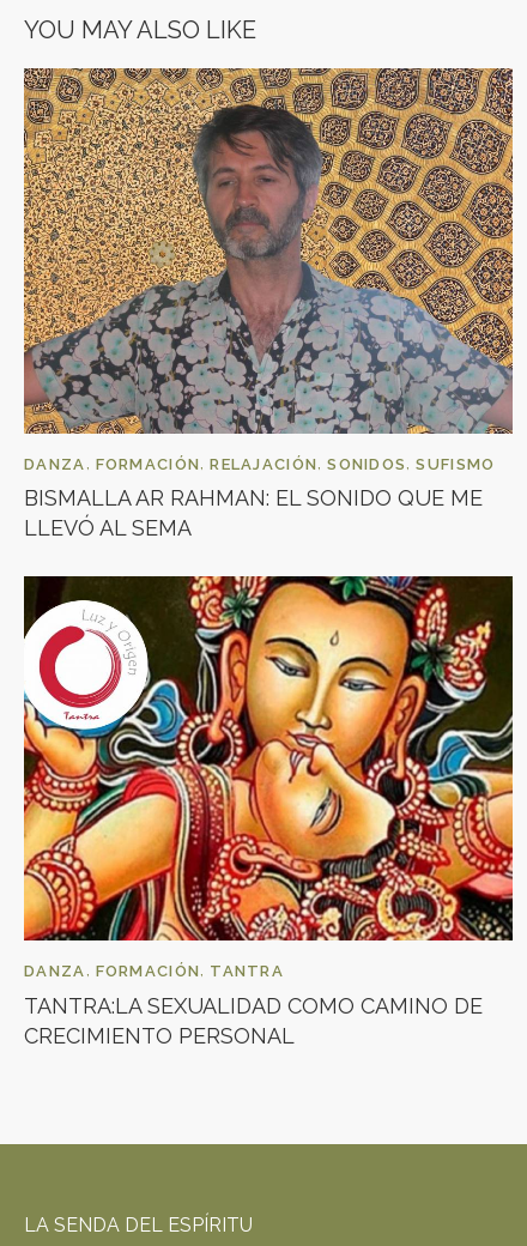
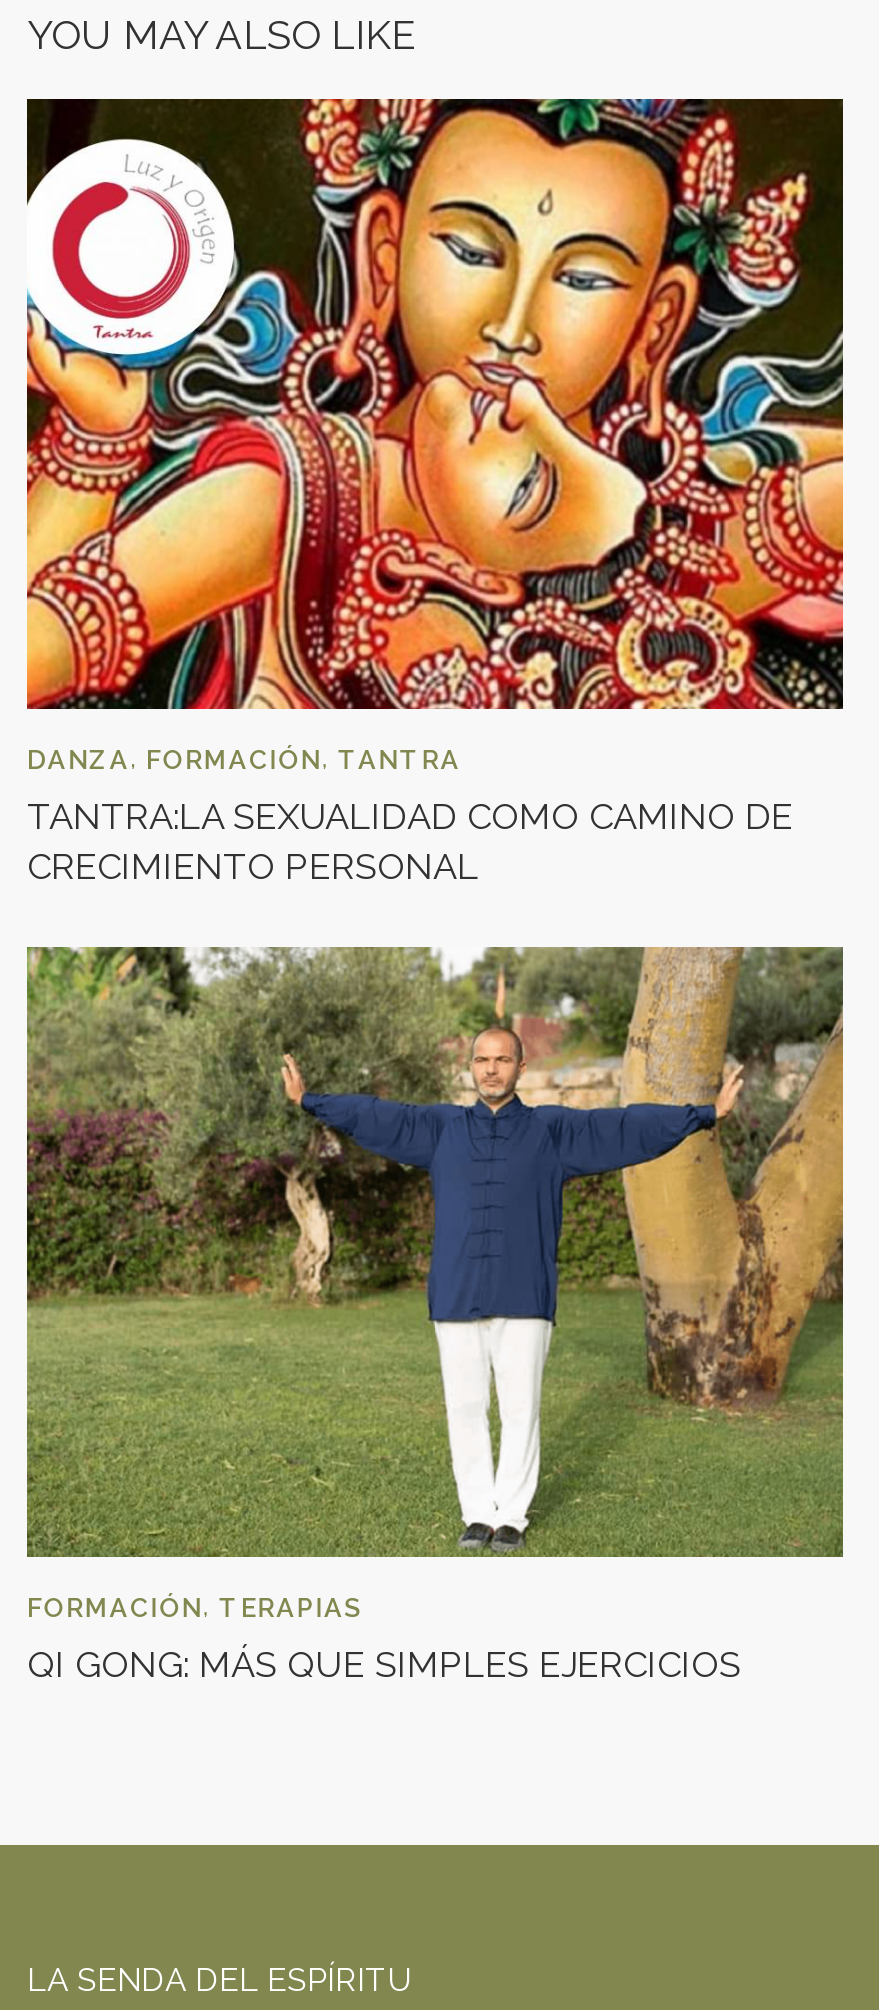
[23,67,514,540] [image] | DANZA, FORMACIÓN, RELAJACIÓN, SONIDOS, SUFISMO | BISMALLA AR RAHMAN: EL SONIDO QUE ME | LLEVÓ AL SEMA -> none
moved [22,574,515,1048] -> [23,95,847,887]: [image] | DANZA, FORMACIÓN, TANTRA | TANTRA:LA SEXUALIDAD COMO CAMINO DE | CRECIMIENTO PERSONAL
none -> [25,945,845,1685] [image] | FORMACIÓN, TERAPIAS | QI GONG: MÁS QUE SIMPLES EJERCICIOS

